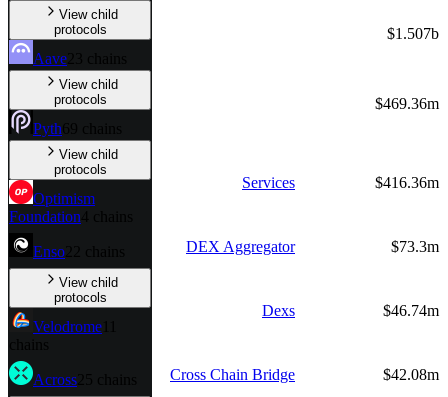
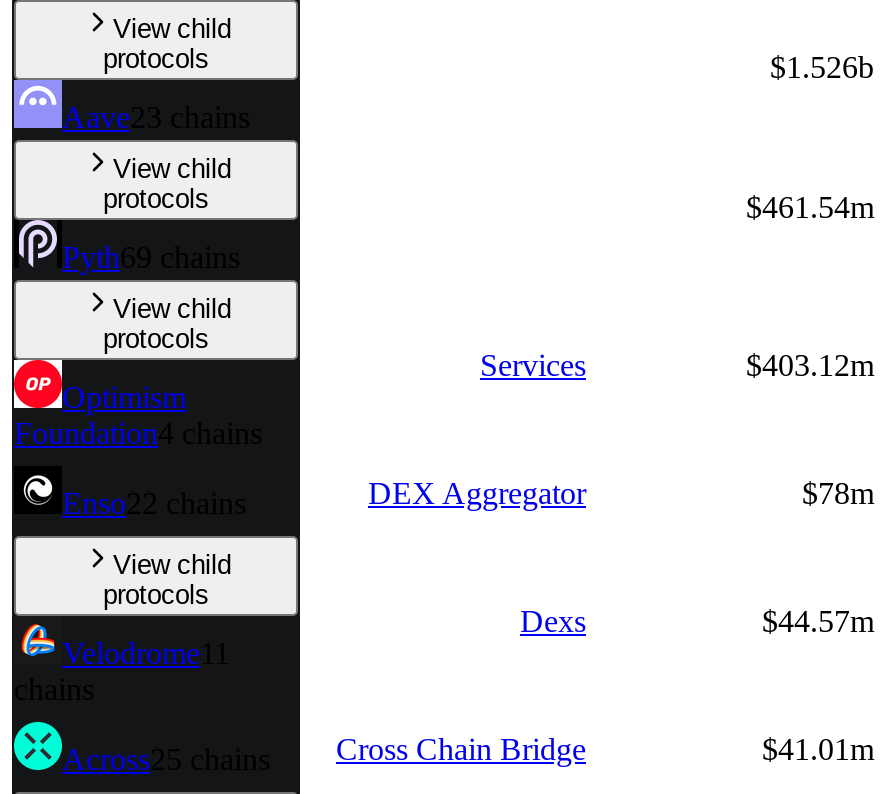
[387,25,439,42] $1.507b -> [770,51,874,85] $1.526b
[375,95,439,112] $469.36m -> [746,191,874,225] $461.54m
[375,174,439,191] $416.36m -> [746,349,874,383] $403.12m
[391,238,439,255] $73.3m -> [802,477,874,511] $78m
[383,302,439,319] $46.74m -> [762,605,874,639] $44.57m
[383,366,439,383] $42.08m -> [762,733,874,767] $41.01m

